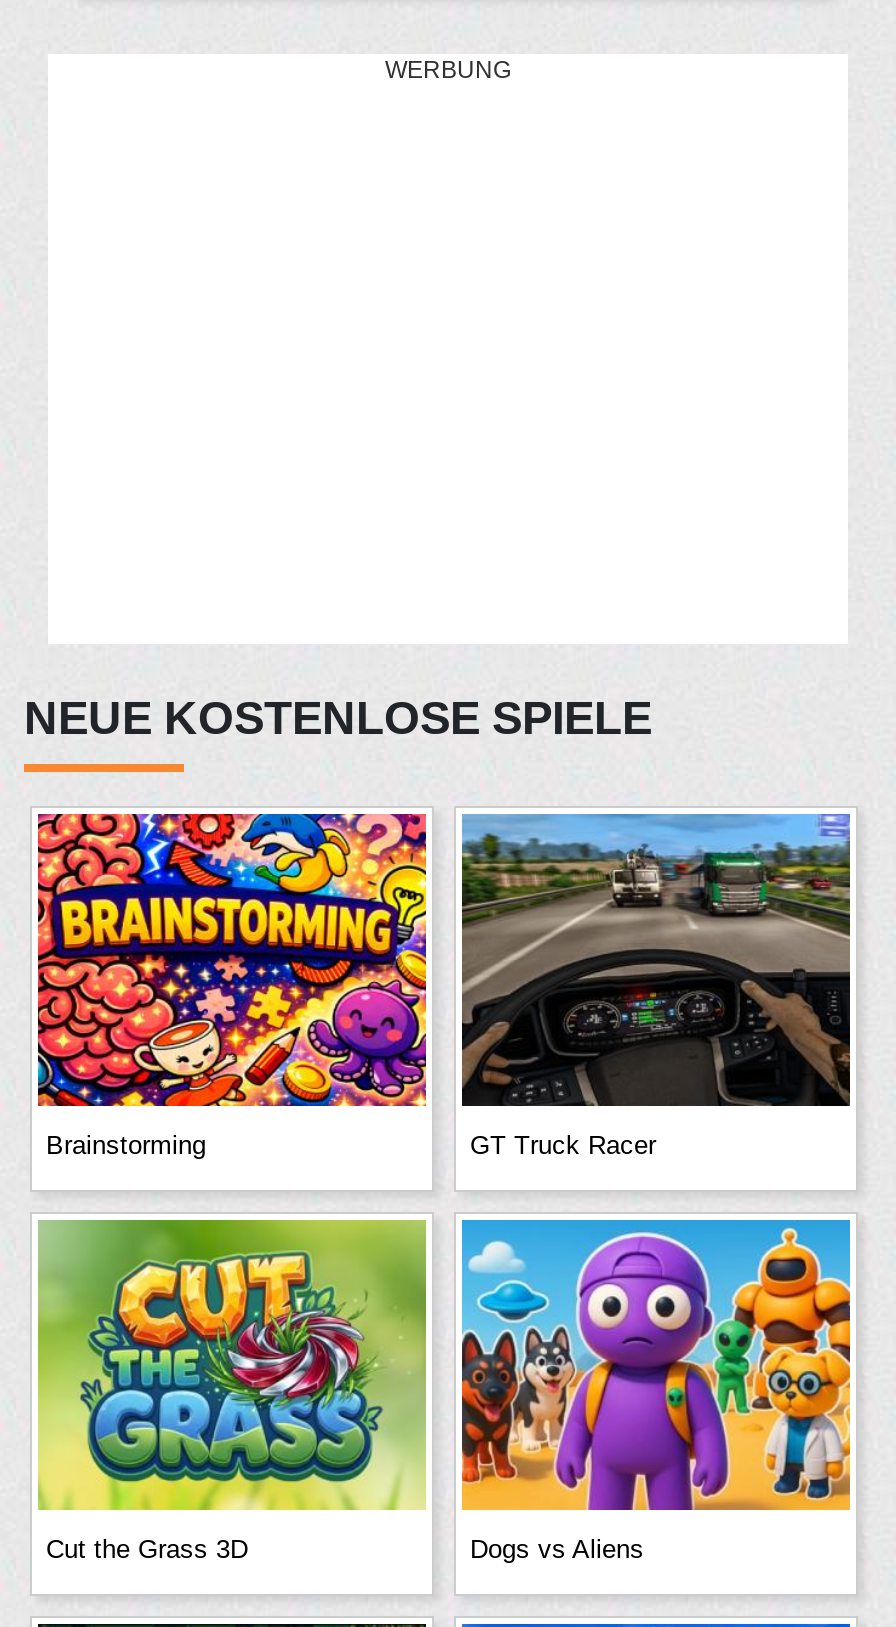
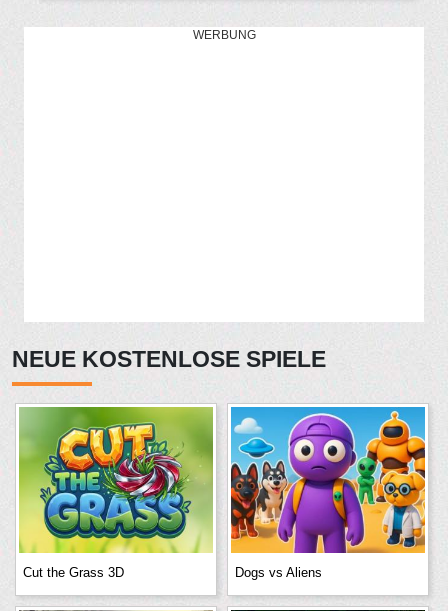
[36,812,656,1159] [image] | Brainstorming | GT Truck Racer -> none
[460,814,852,1108] [image] -> none

